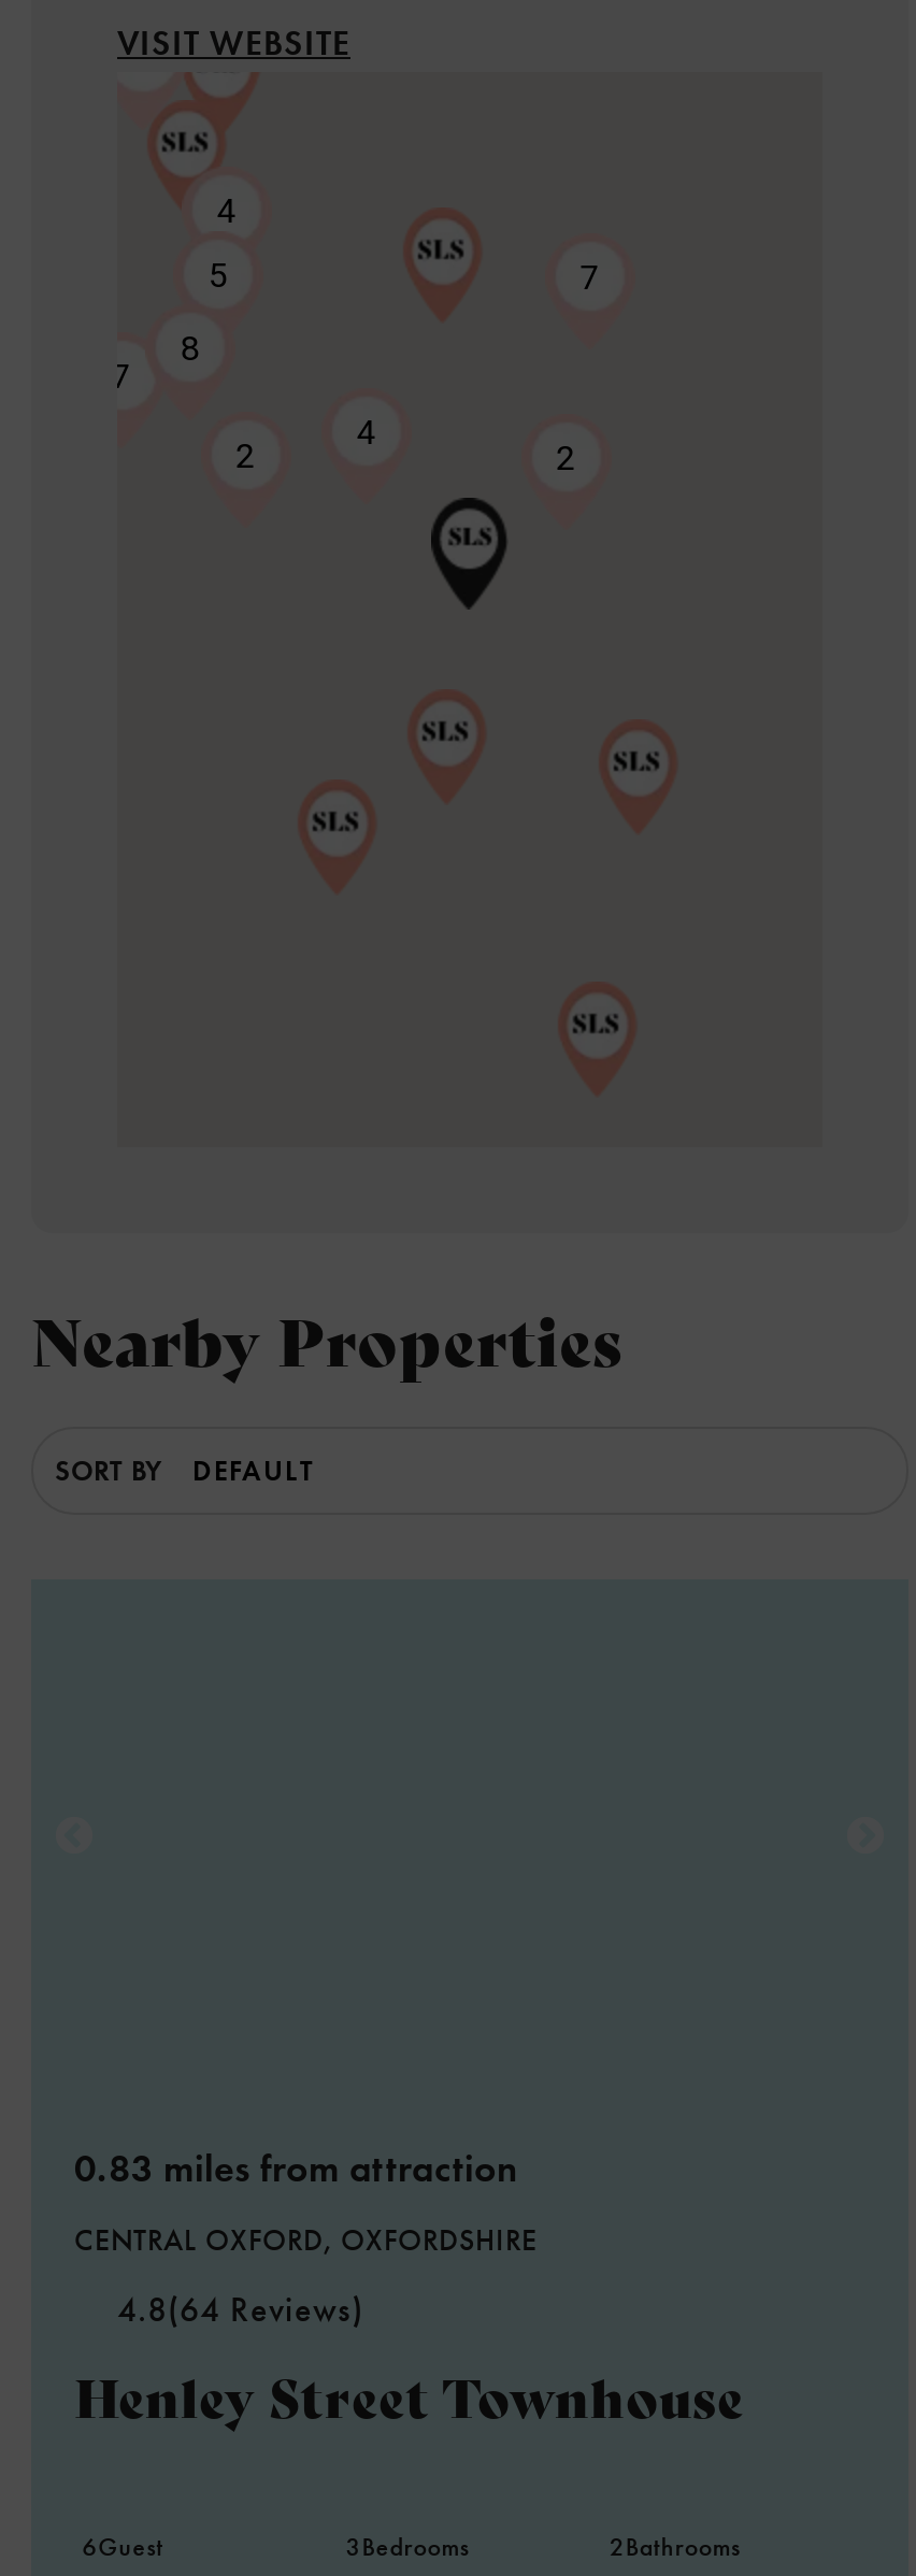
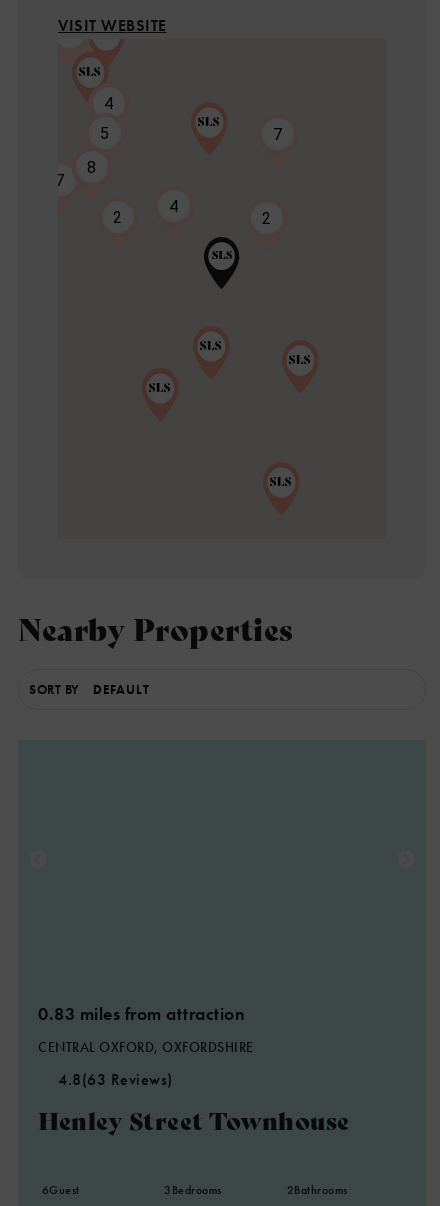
[117,2287,363,2332] 4.8(64 Reviews) -> [58,1069,172,1090] 4.8(63 Reviews)

